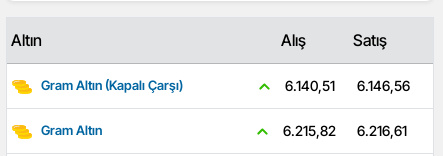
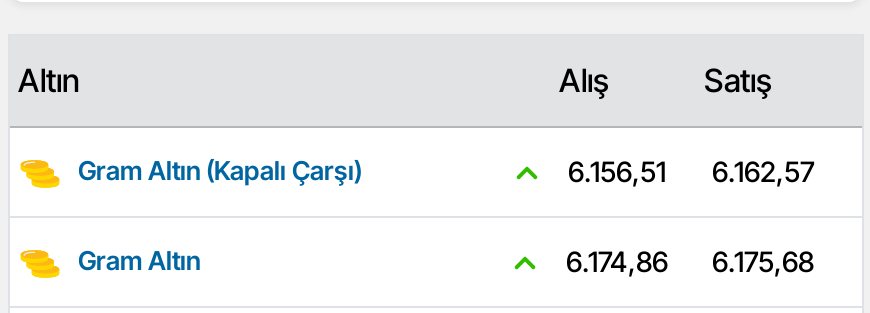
[284,77,334,94] 6.140,51 -> [568,154,666,188] 6.156,51
[357,77,410,94] 6.146,56 -> [712,154,814,188] 6.162,57
[283,122,336,139] 6.215,82 -> [566,244,668,278] 6.174,86
[357,122,407,139] 6.216,61 -> [712,244,814,278] 6.175,68

